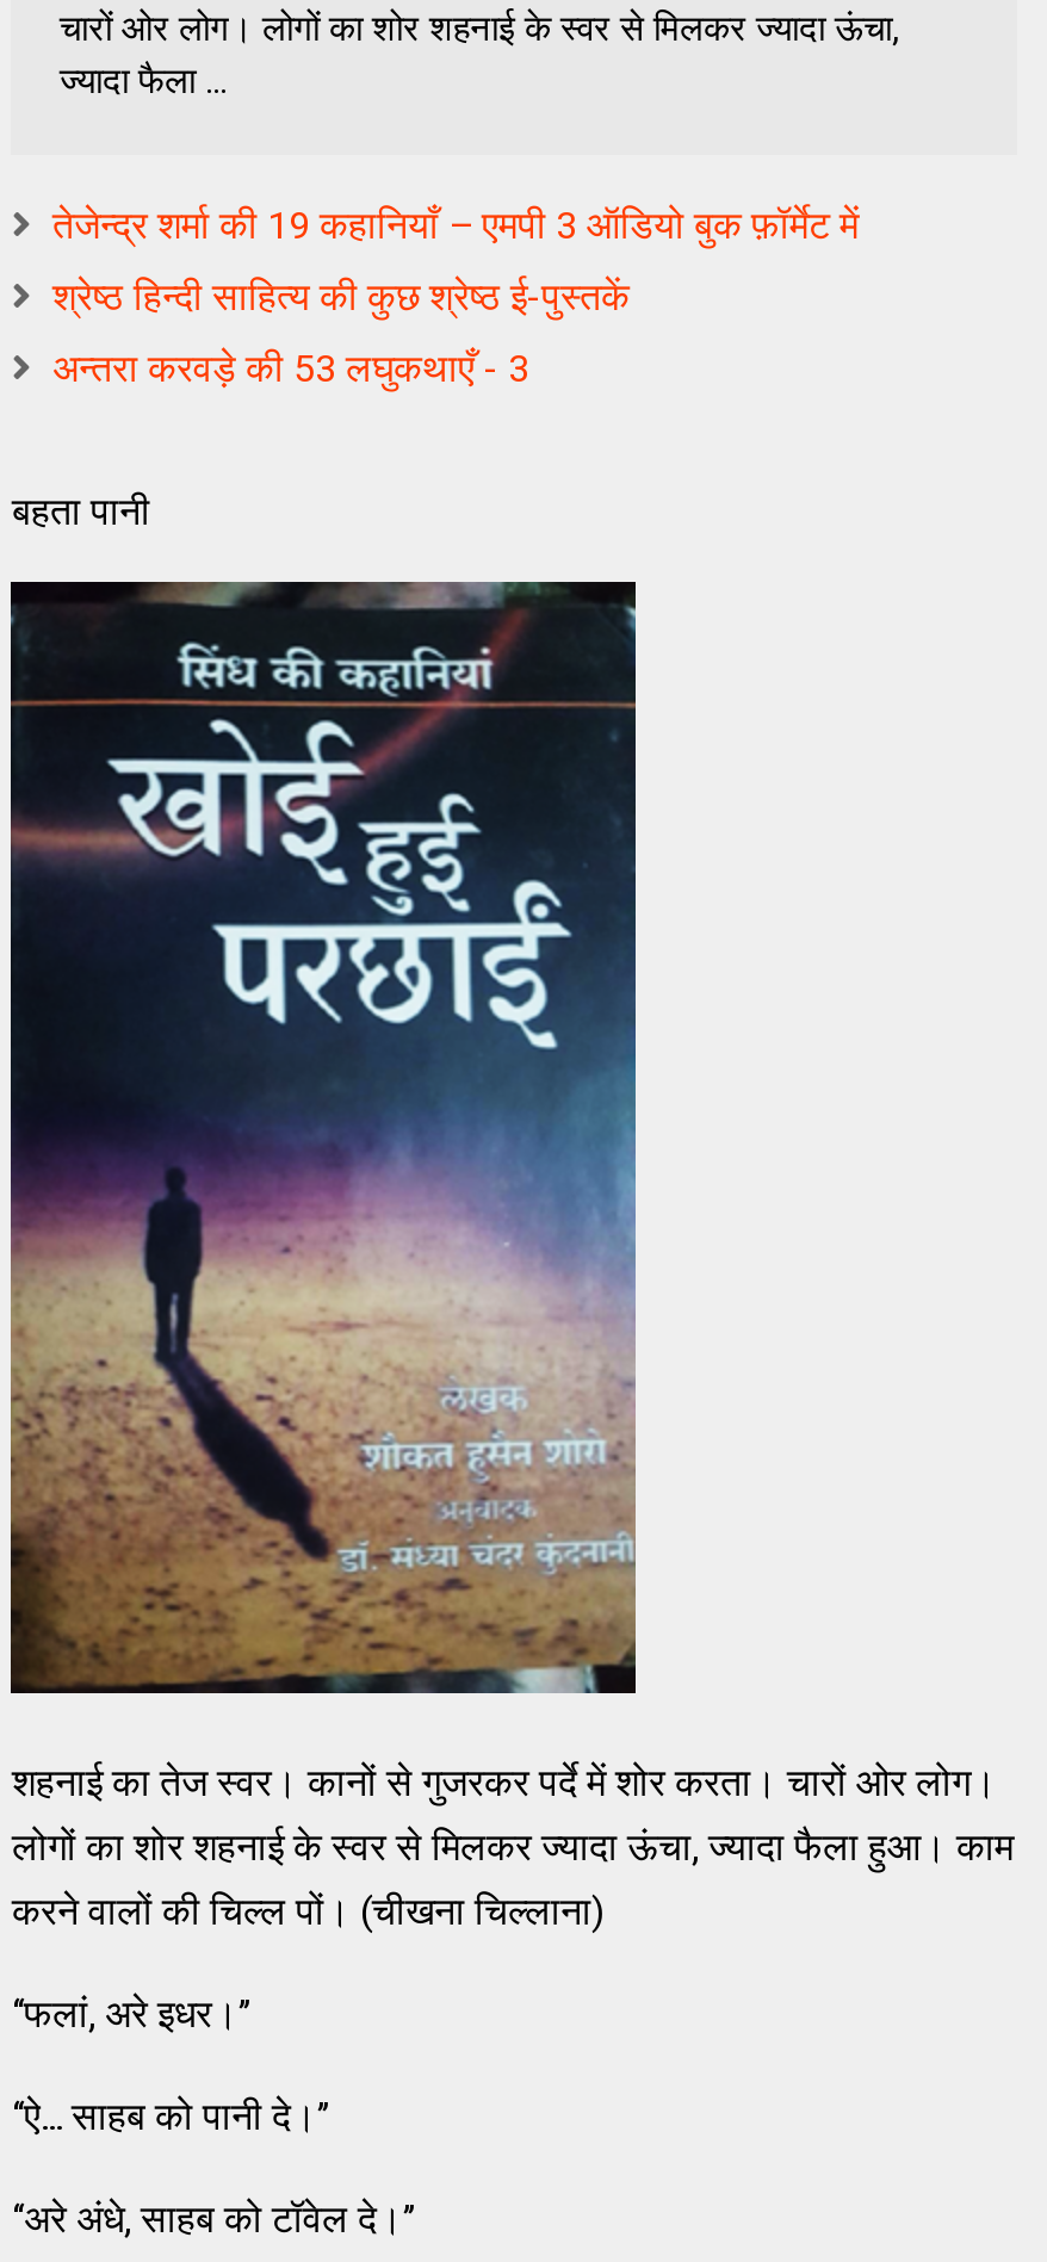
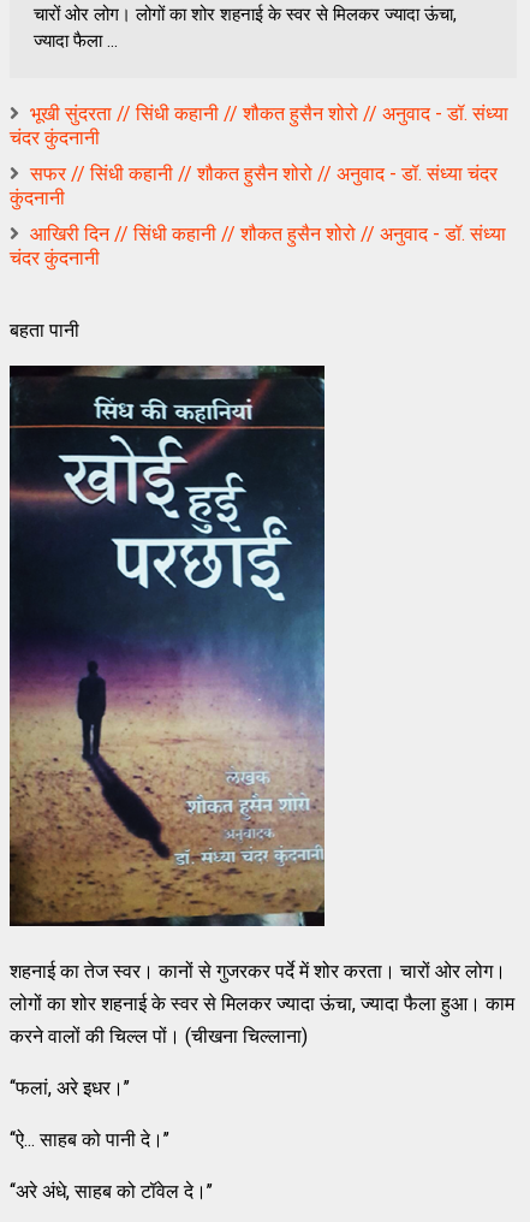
[52,202,858,248] तेजेन्द्र शर्मा की 19 कहानियाँ – एमपी 3 ऑडियो बुक फ़ॉर्मेट में -> [10,102,509,149] भूखी सुंदरता // सिंधी कहानी // शौकत हुसैन शोरो // अनुवाद - डॉ. संध्या | चंदर कुंदनानी
[52,274,629,319] श्रेष्ठ हिन्दी साहित्य की कुछ श्रेष्ठ ई-पुस्तकें -> [10,162,498,209] सफर // सिंधी कहानी // शौकत हुसैन शोरो // अनुवाद - डॉ. संध्या चंदर | कुंदनानी
[52,346,529,391] अन्तरा करवड़े की 53 लघुकथाएँ - 3 -> [10,222,506,269] आखिरी दिन // सिंधी कहानी // शौकत हुसैन शोरो // अनुवाद - डॉ. संध्या | चंदर कुंदनानी

